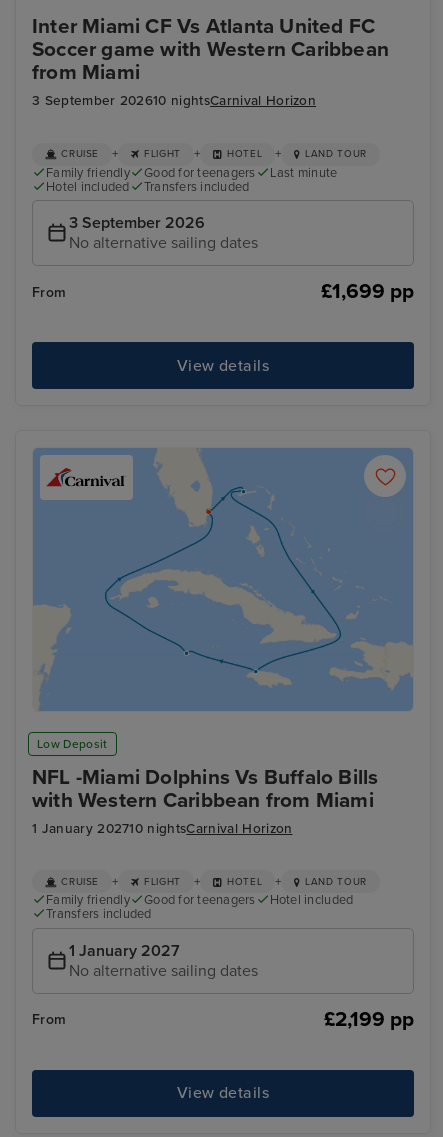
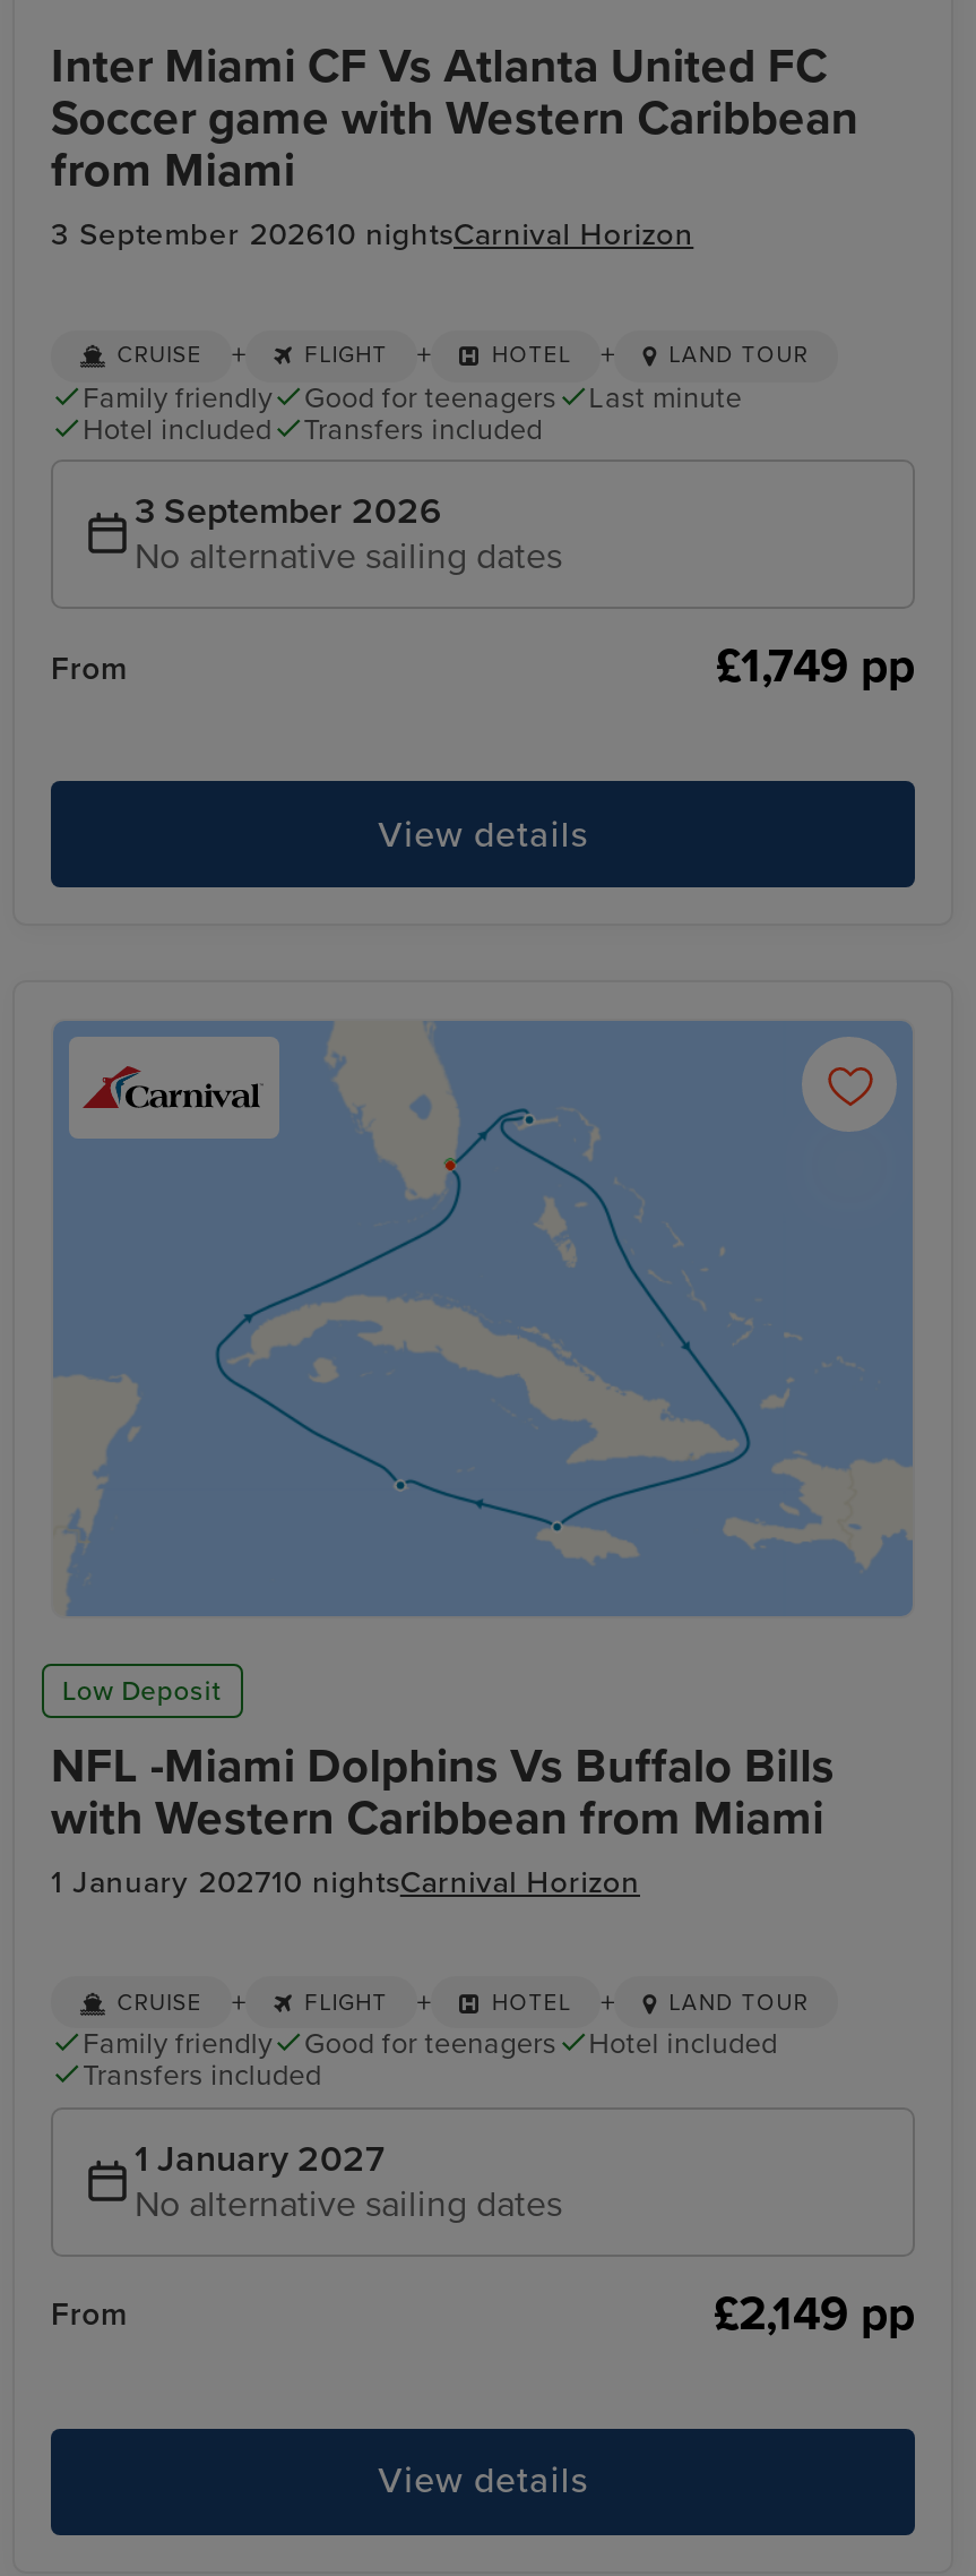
[321,279,414,304] £1,699 pp -> [716,639,915,695] £1,749 pp
[324,1007,414,1032] £2,199 pp -> [714,2286,915,2342] £2,149 pp

